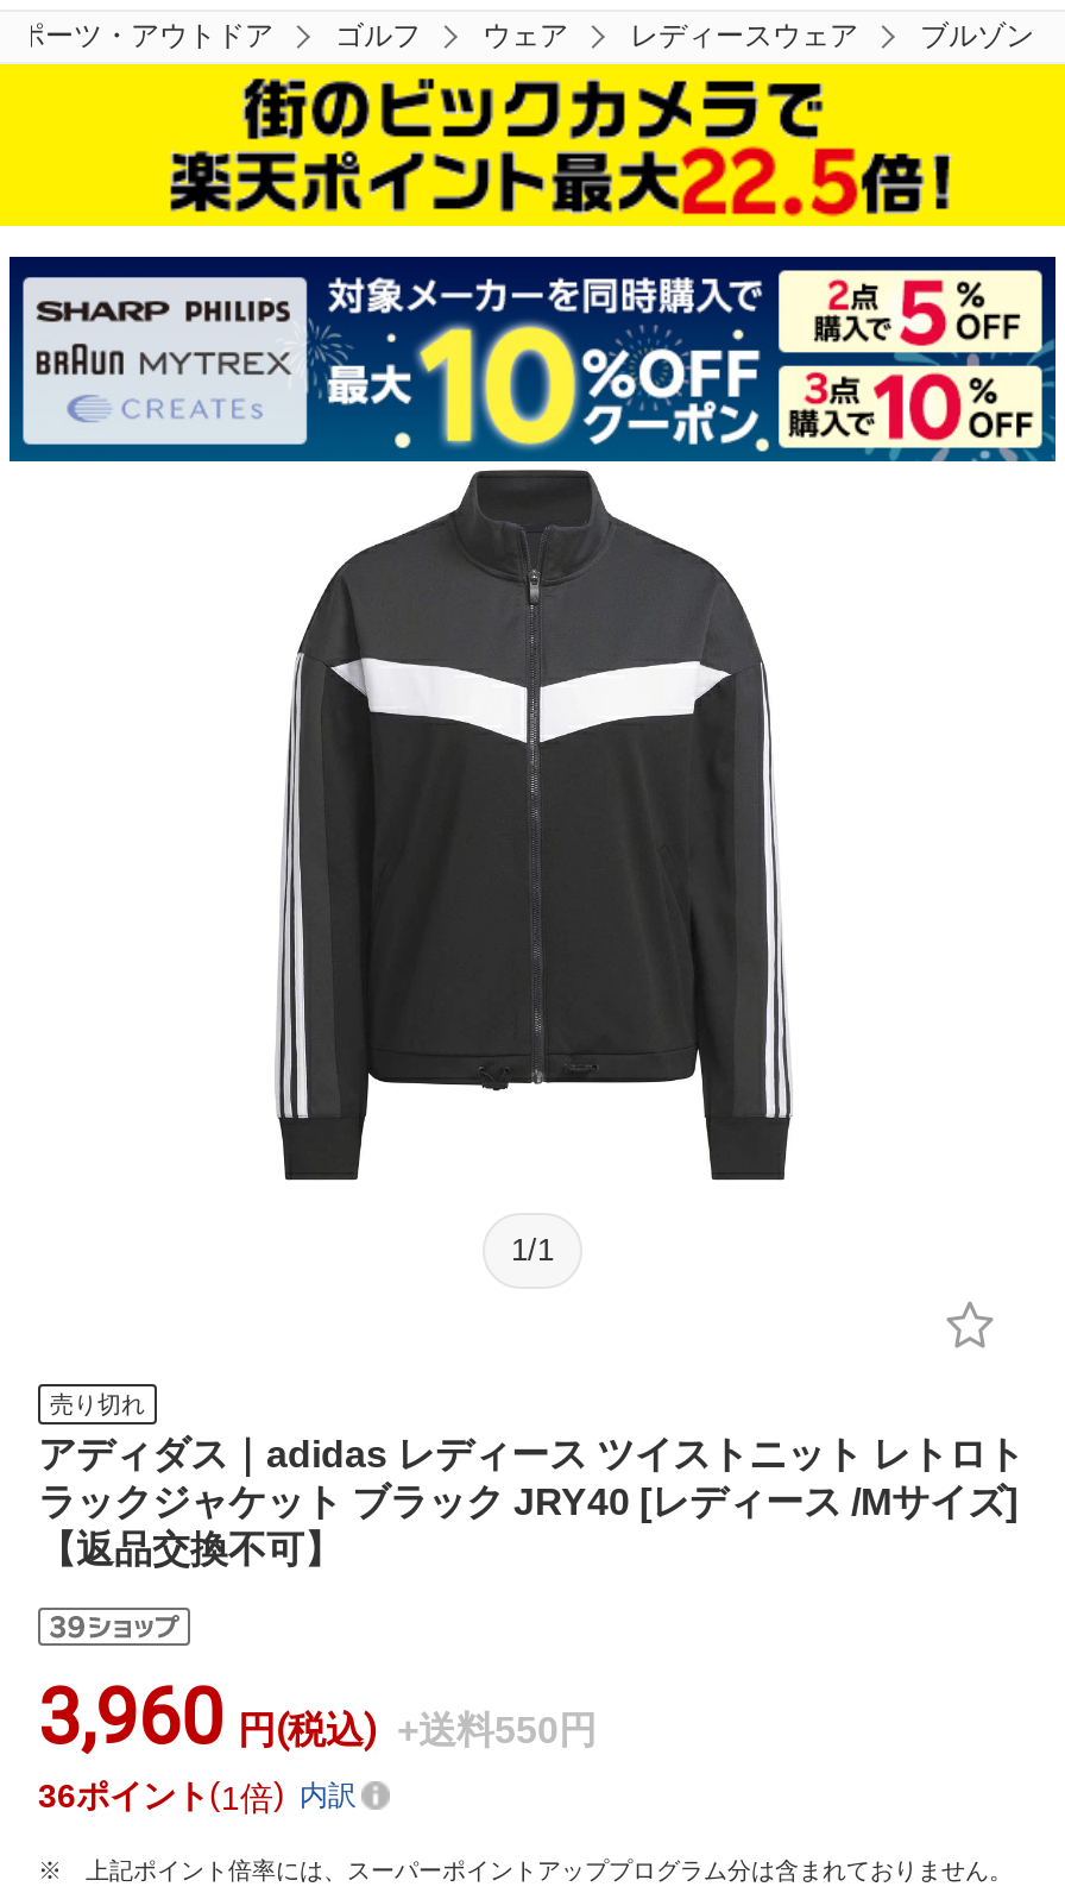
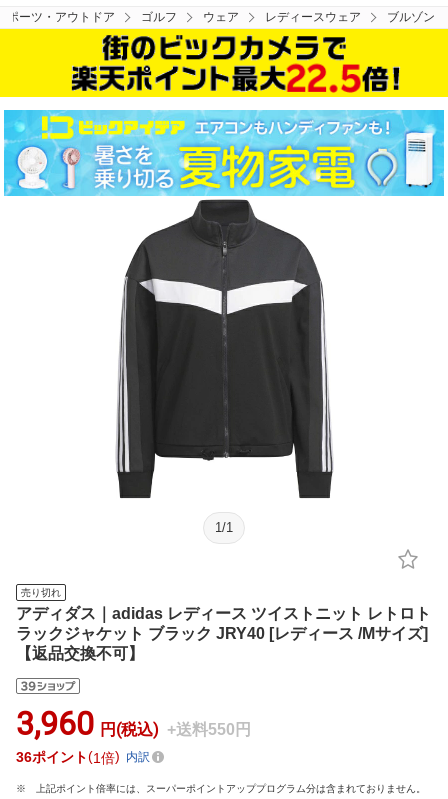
[7,254,1058,464] [image] -> [3,109,445,197] [image]

